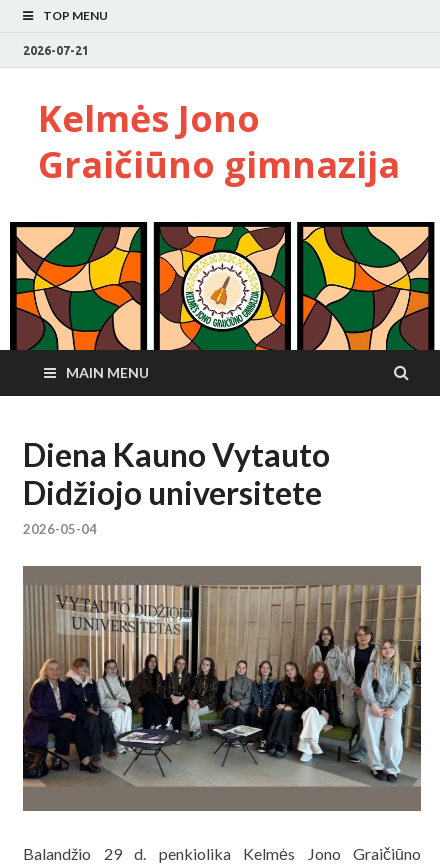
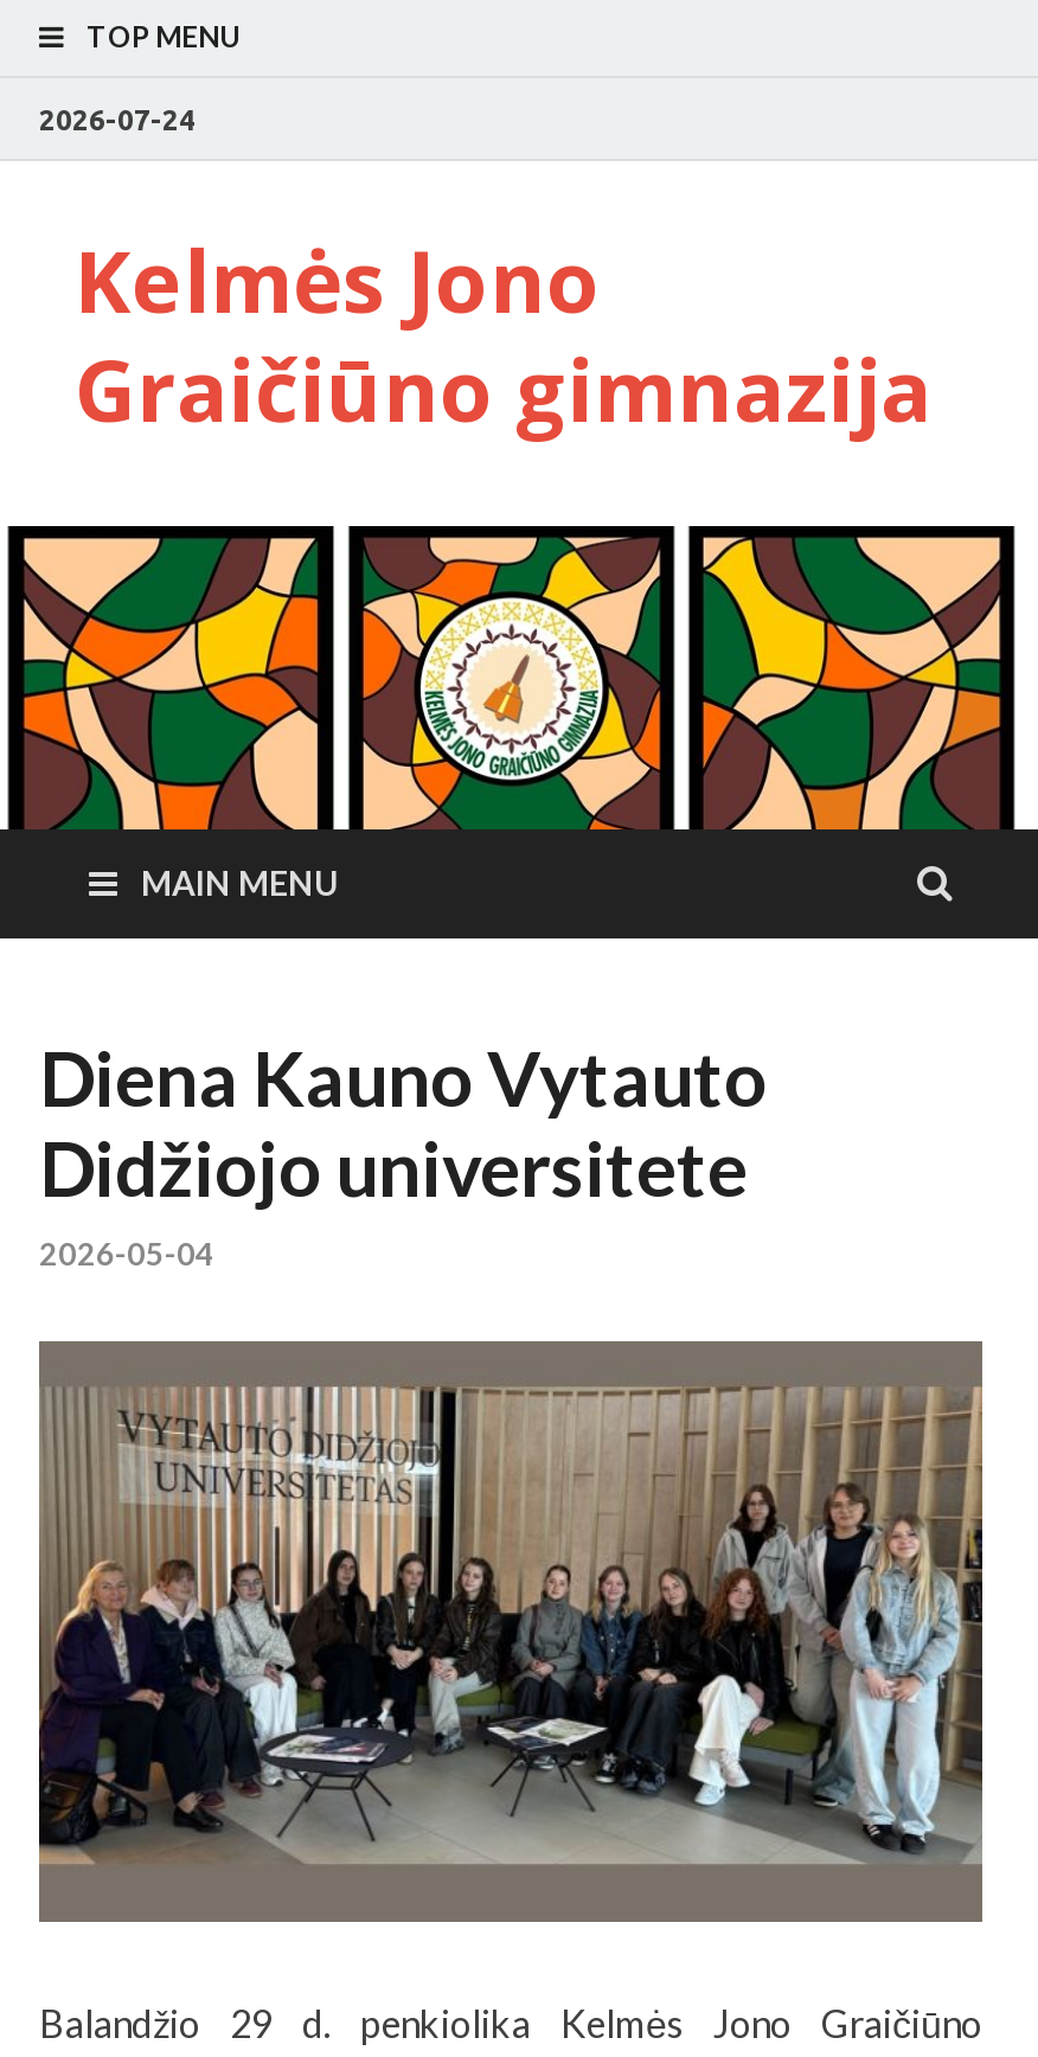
[23,43,89,56] 2026-07-21 -> [39,103,196,134] 2026-07-24

